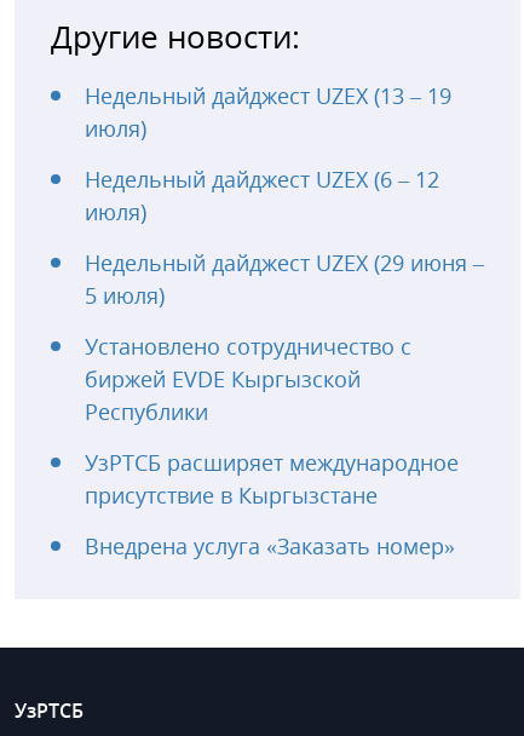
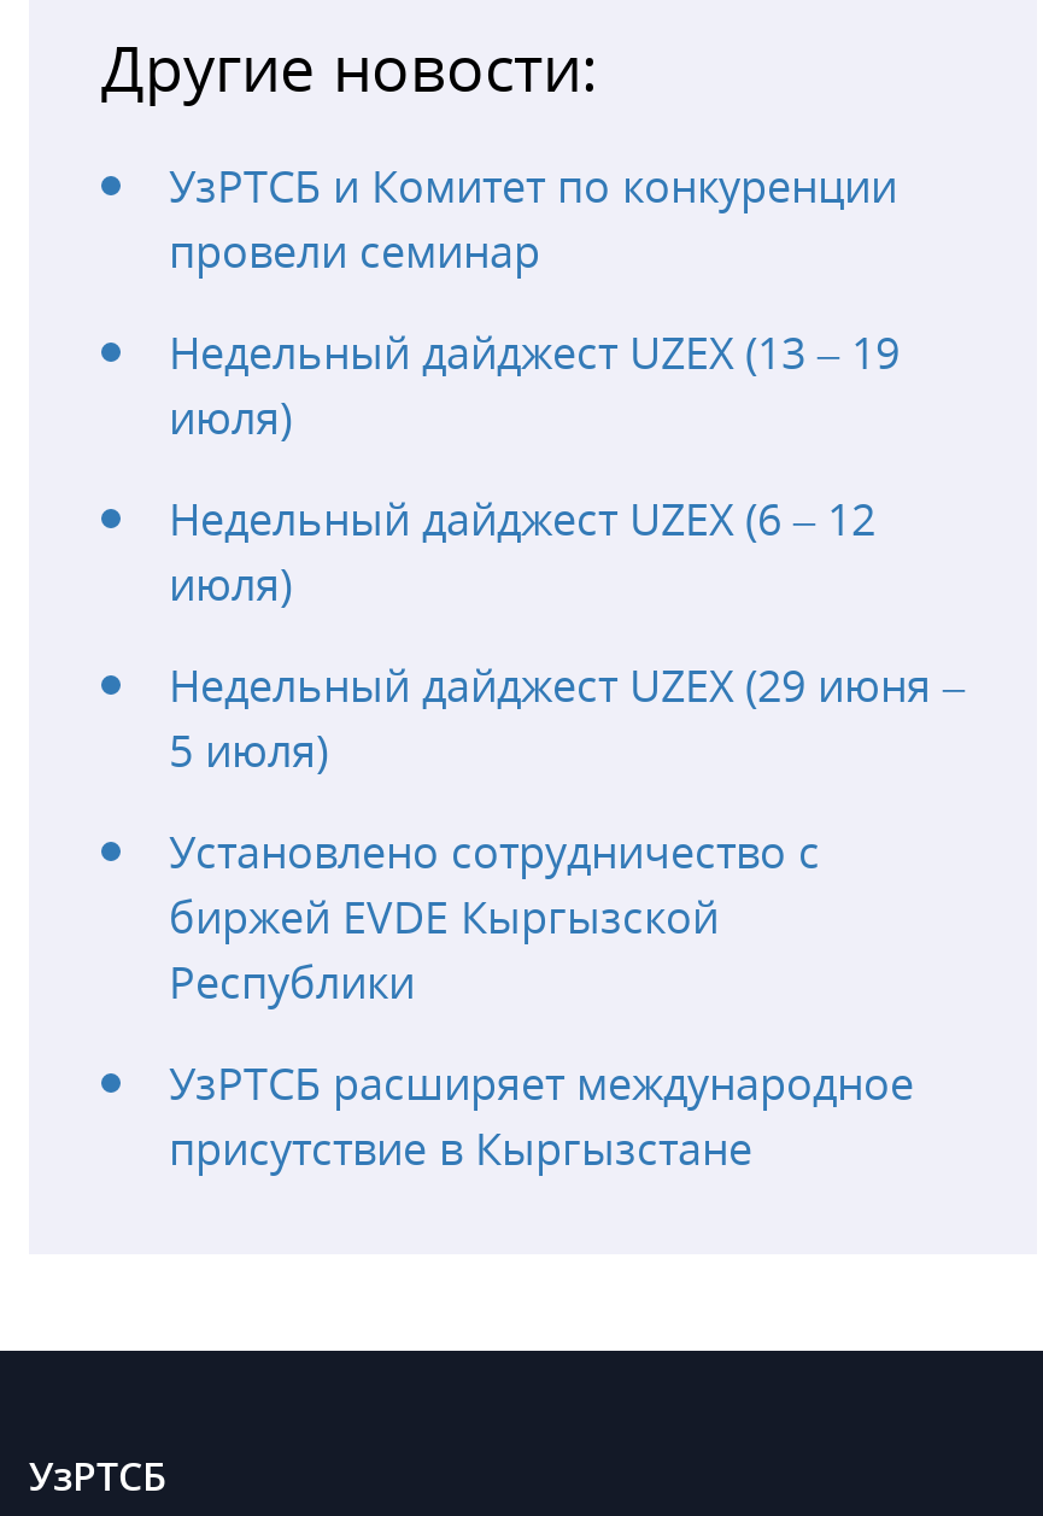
none -> [169,157,897,280] УзРТСБ и Комитет по конкуренции | провели семинар
moved [85,81,484,510] -> [169,324,965,1178]: Недельный дайджест UZEX (13 – 19 | июля) | Недельный дайджест UZEX (6 – 12 | ... | УзРТСБ расширяет международное | присутствие в Кыргызстане
[85,532,455,561] Внедрена услуга «Заказать номер» -> none

